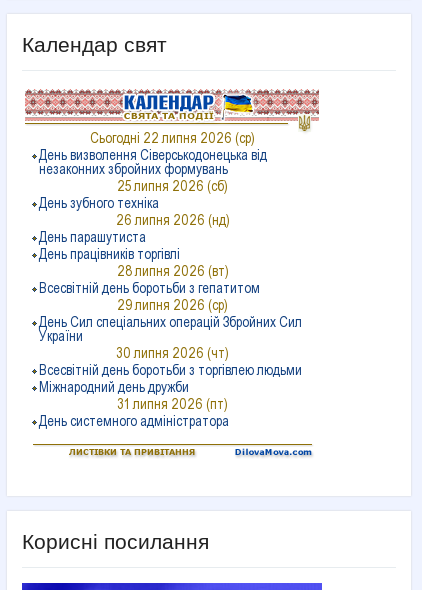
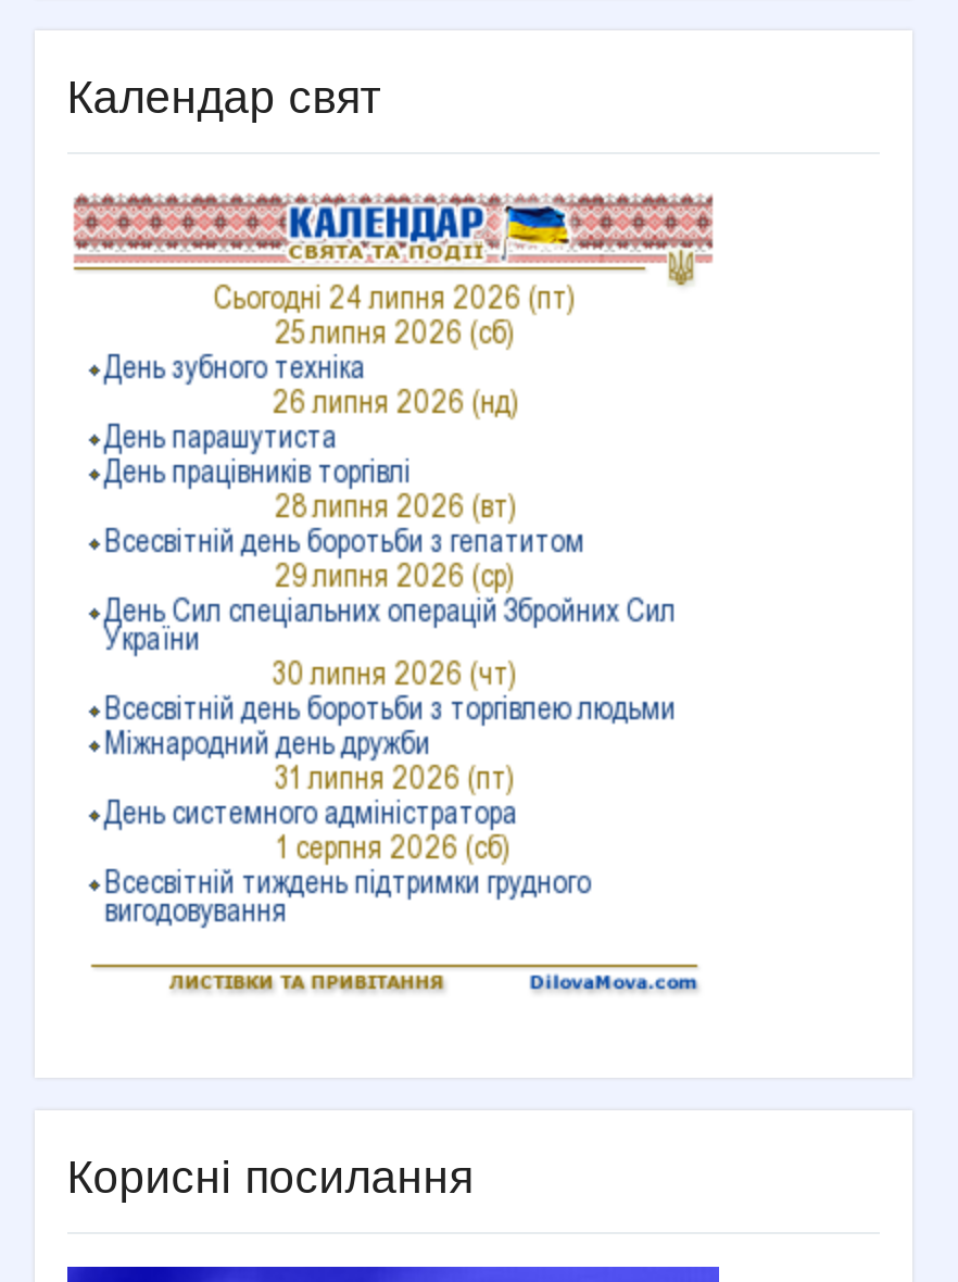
[31,134,302,430] [image] -> [87,289,676,930] [image]

